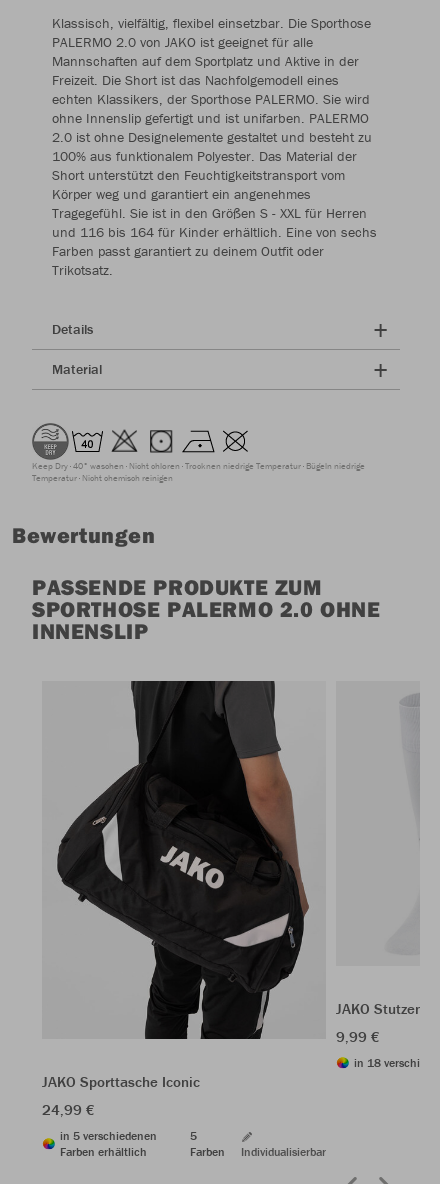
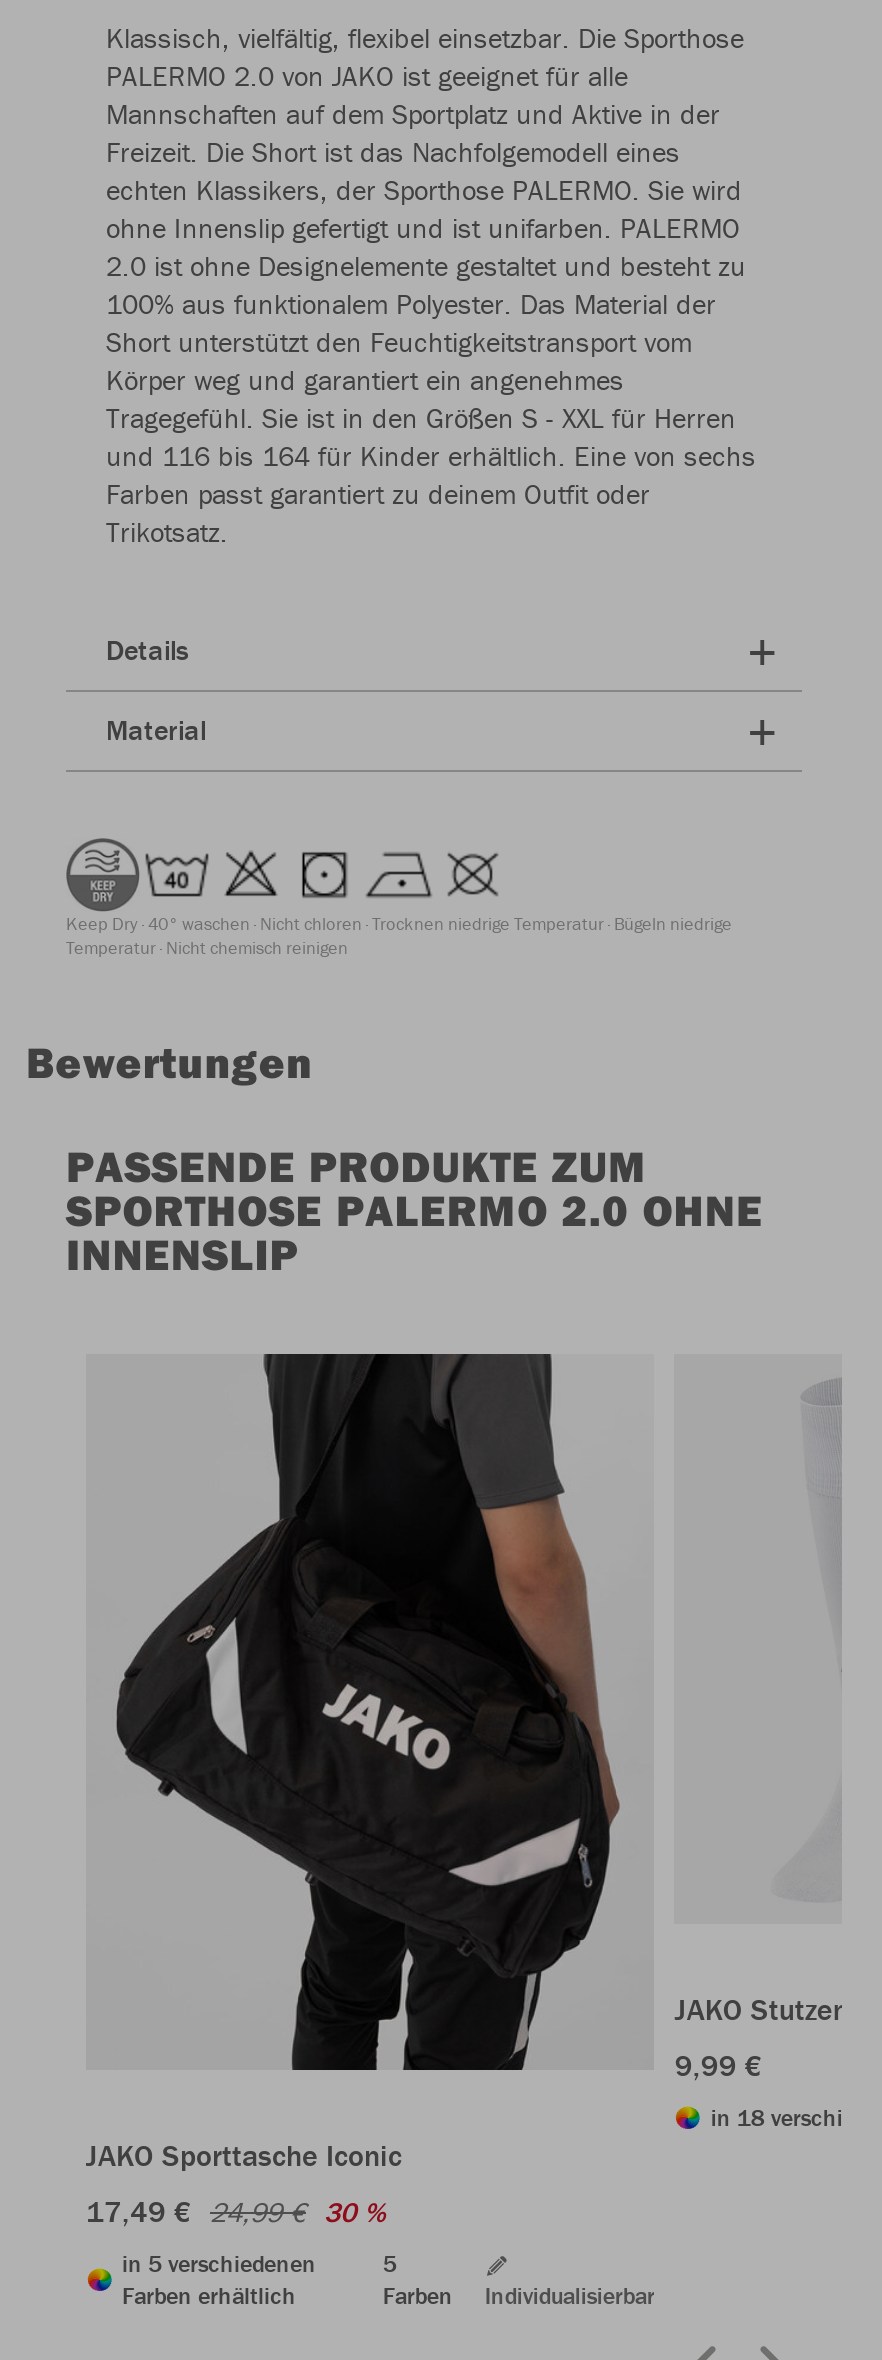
[42,1100,95,1119] 24,99 € -> [86,2192,386,2230] 17,49 € 24,99 € 30 %

